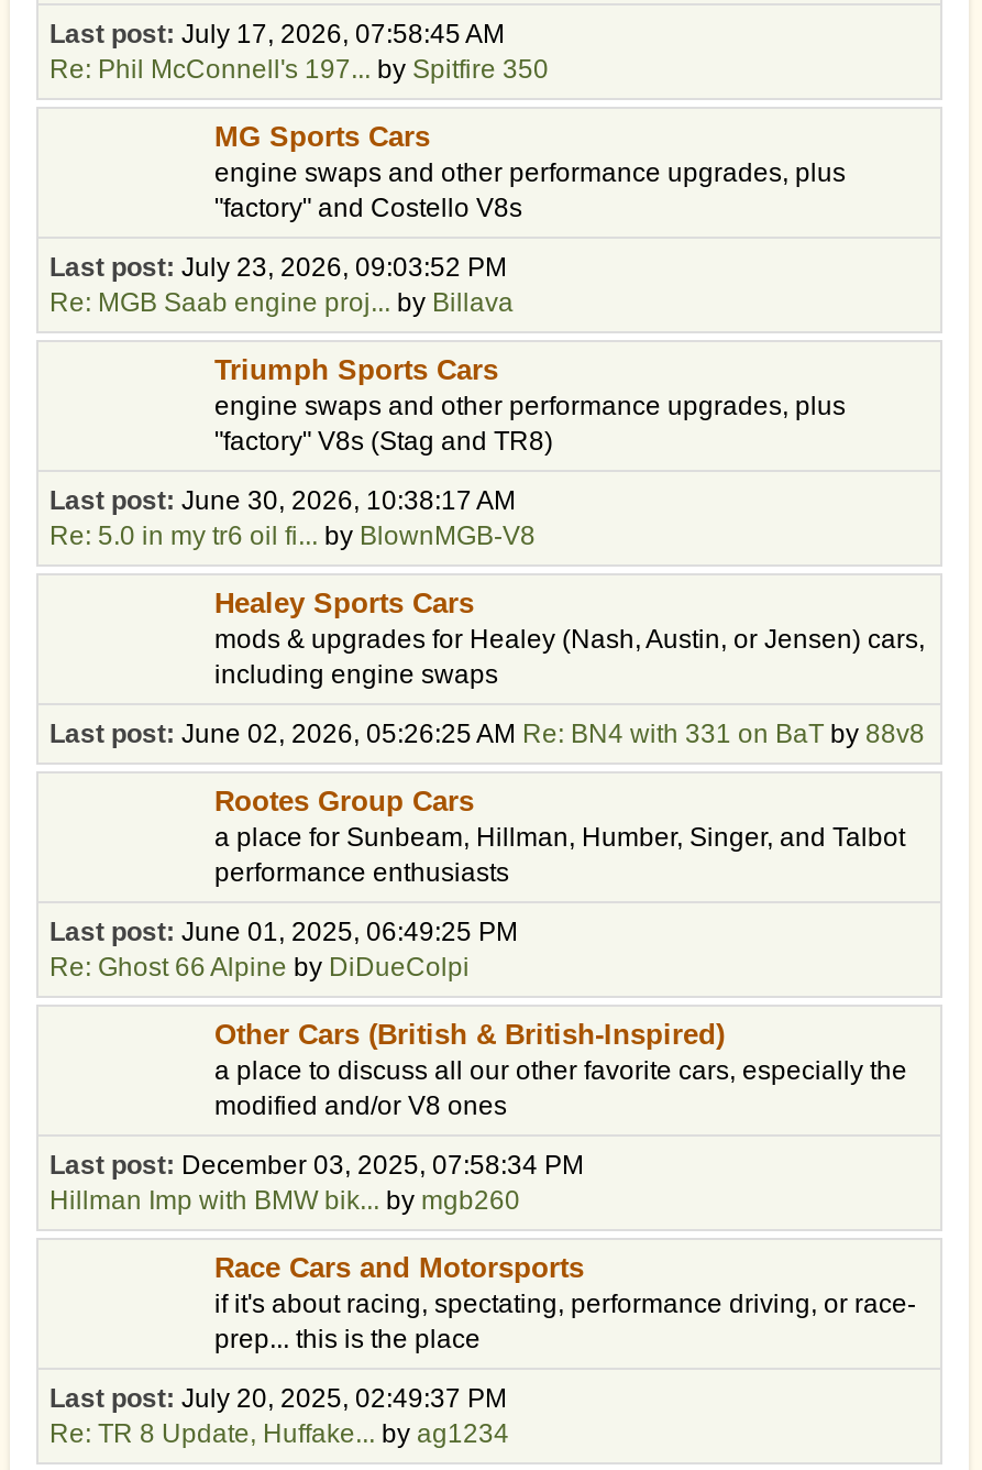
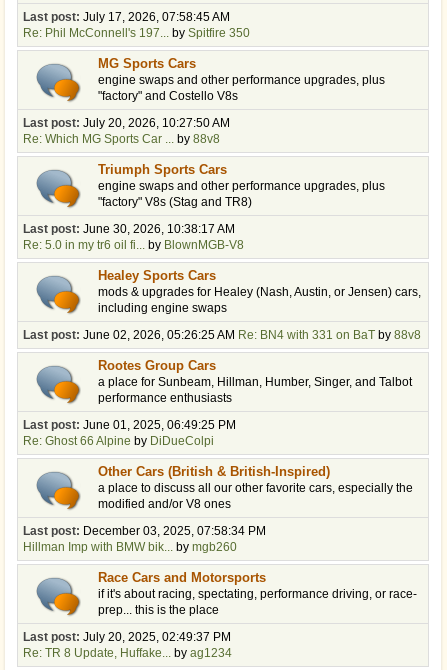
none -> [35,63,81,103] [image]
[49,252,514,318] Last post: July 23, 2026, 09:03:52 PM | Re: MGB Saab engine proj... by Billava -> [23,116,230,146] Last post: July 20, 2026, 10:27:50 AM | Re: Which MG Sports Car ... by 88v8
none -> [35,169,81,209] [image]
none -> [35,275,81,315] [image]
none -> [35,365,81,405] [image]
none -> [35,471,81,511] [image]
none -> [35,577,81,617] [image]

